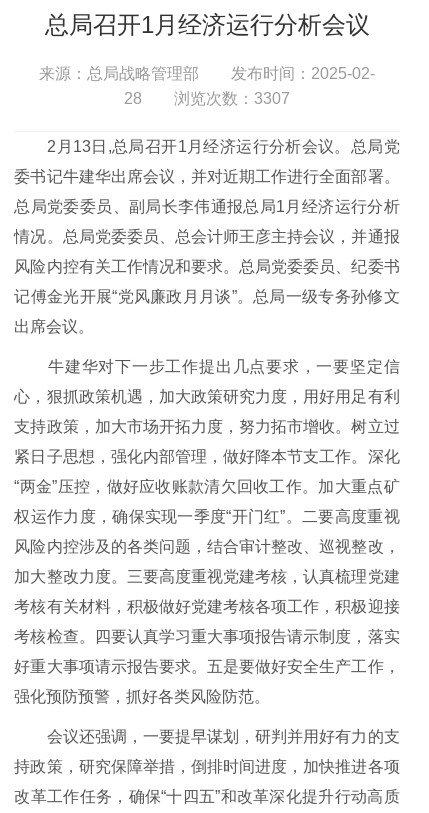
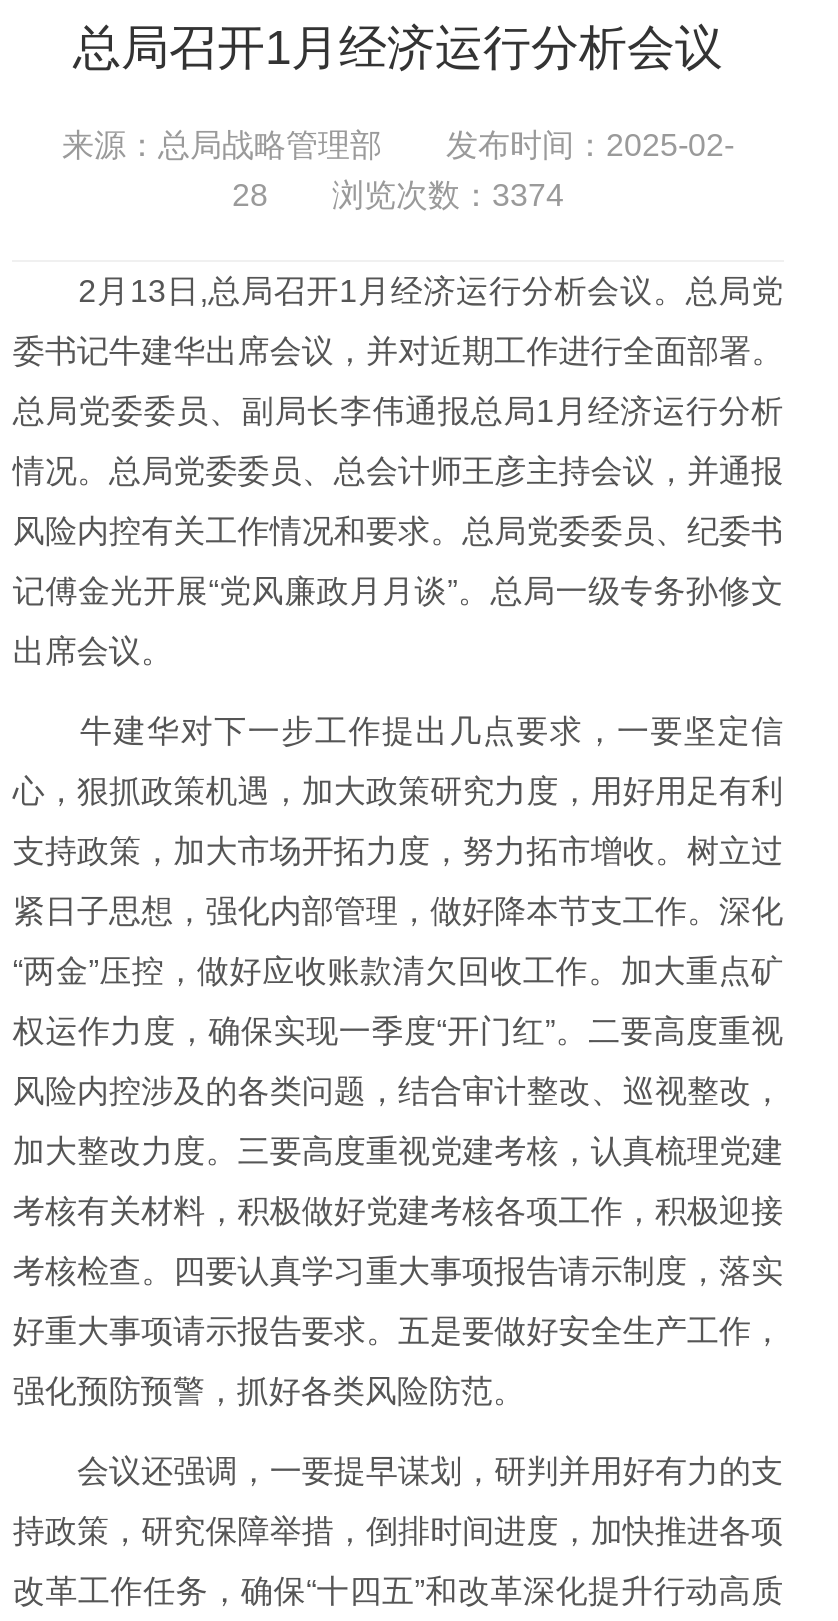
[124,90,290,107] 28 浏览次数：3307 -> [232,179,564,213] 28 浏览次数：3374

